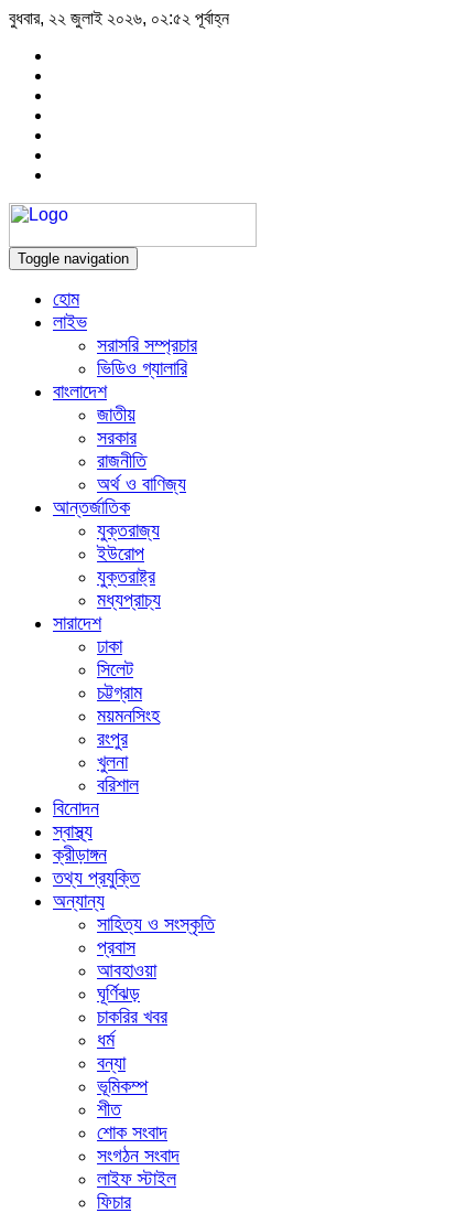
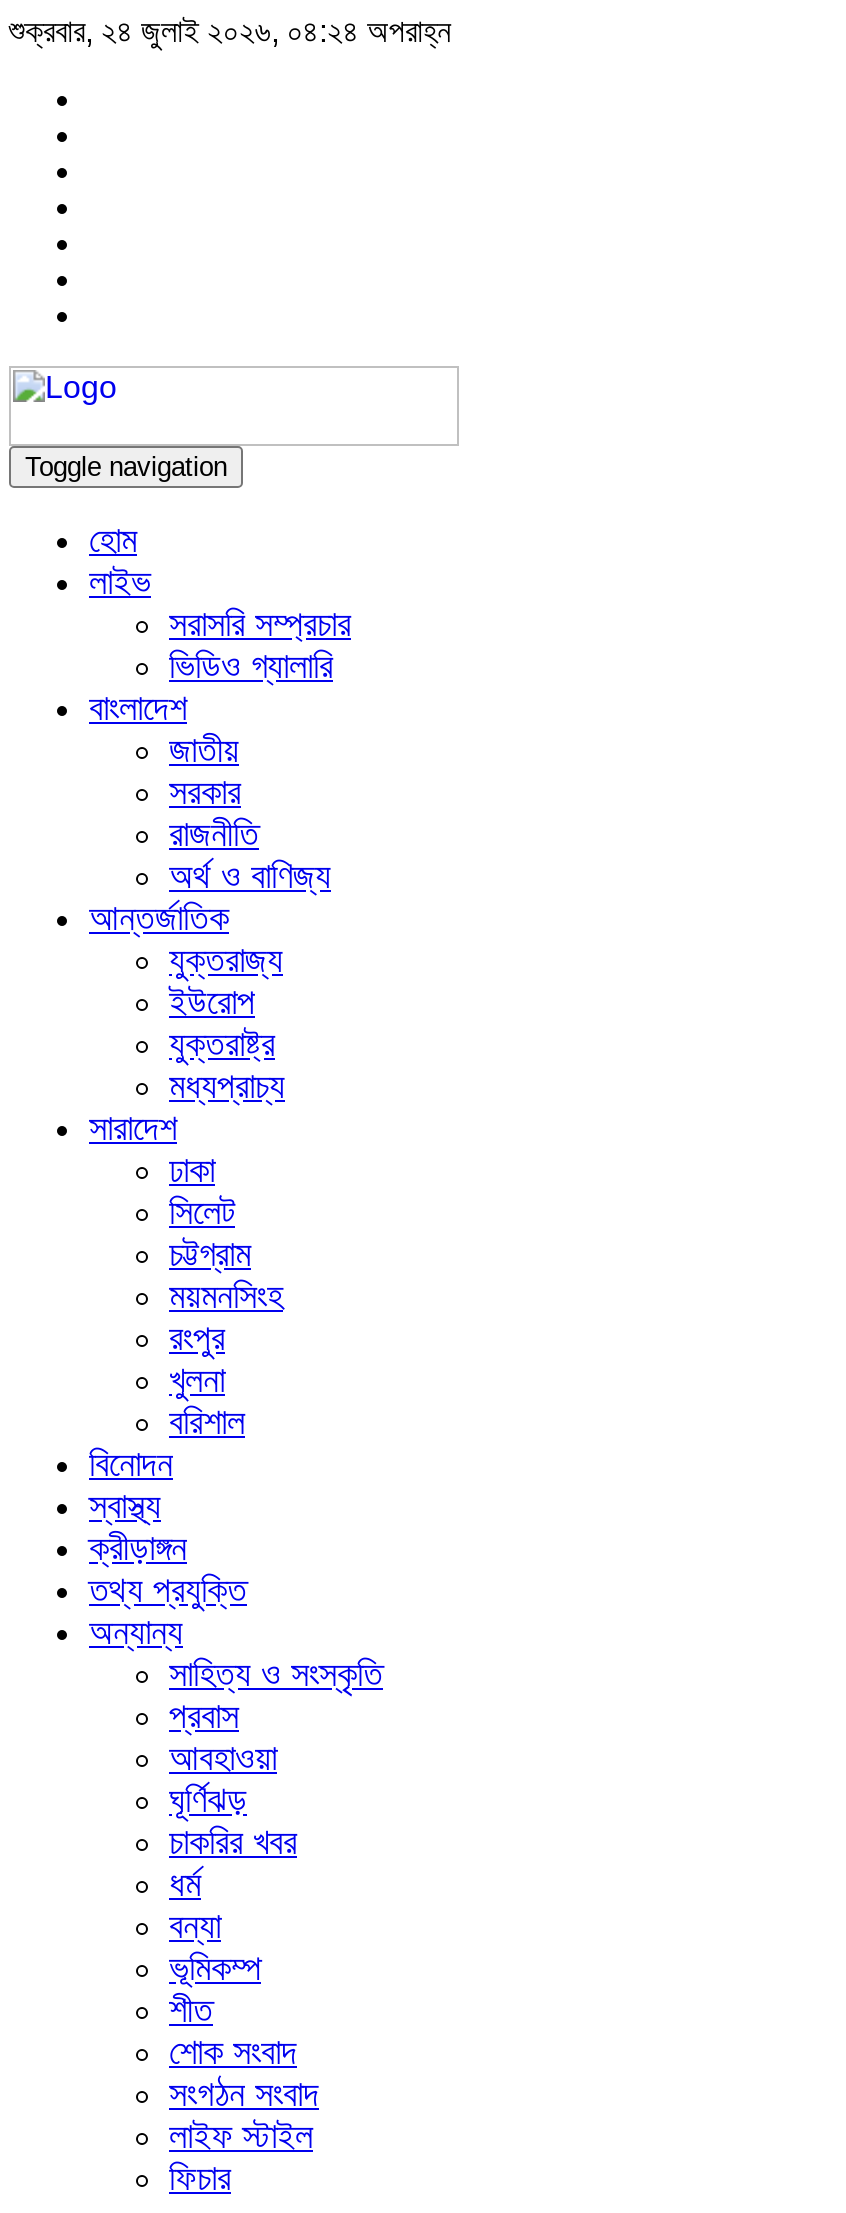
[9,9,229,28] বুধবার, ২২ জুলাই ২০২৬, ০২:৫২ পূর্বাহ্ন -> [9,14,451,48] শুক্রবার, ২৪ জুলাই ২০২৬, ০৪:২৪ অপরাহ্ন

